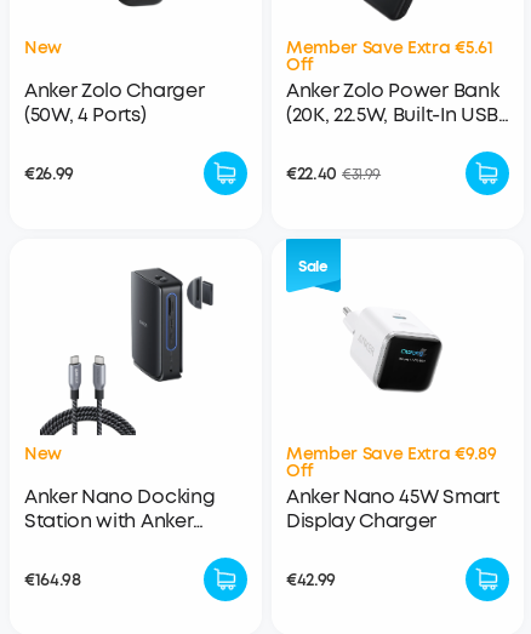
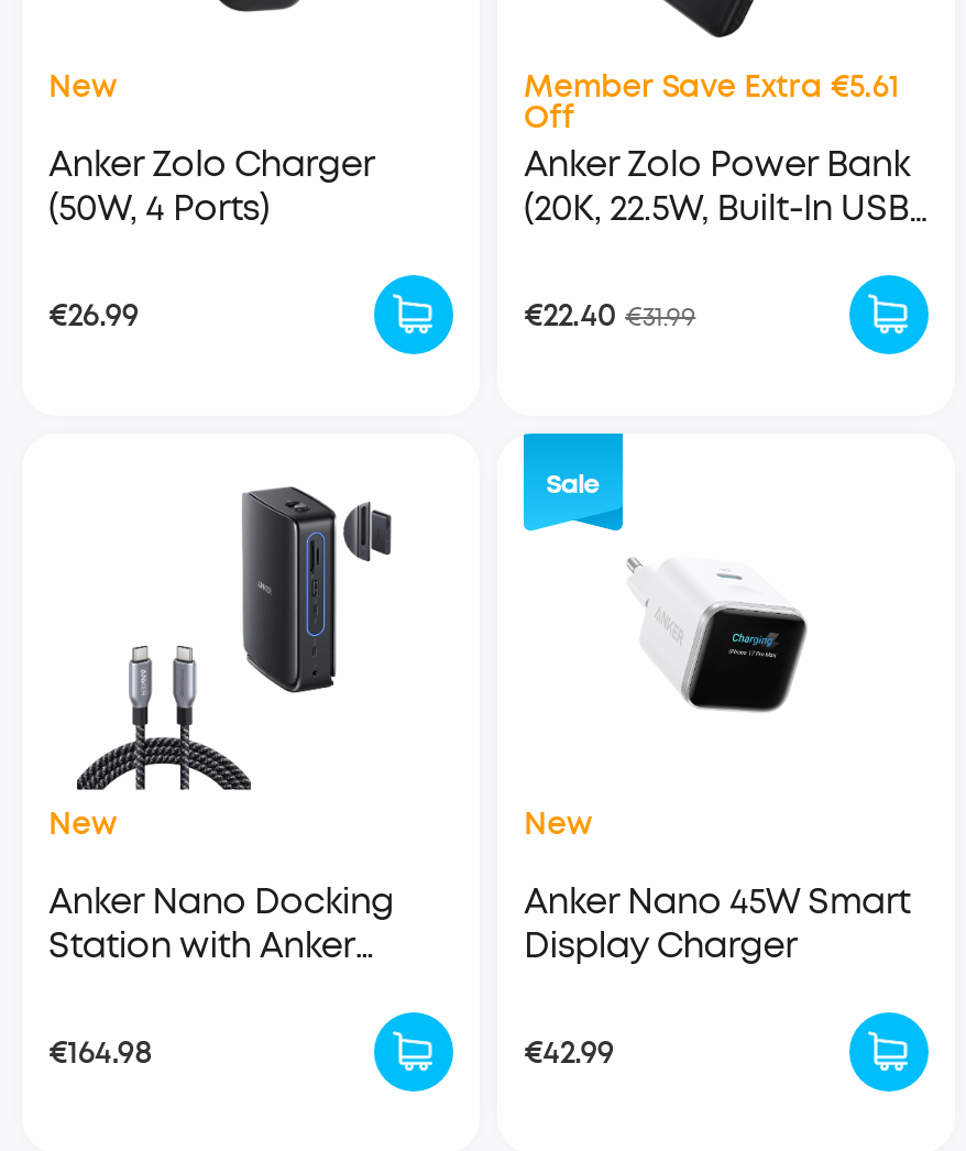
[286,442,497,482] Member Save Extra €9.89 | Off -> [524,803,592,845] New

